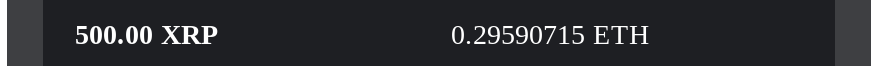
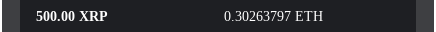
[451,19,649,49] 0.29590715 ETH -> [224,9,323,24] 0.30263797 ETH

